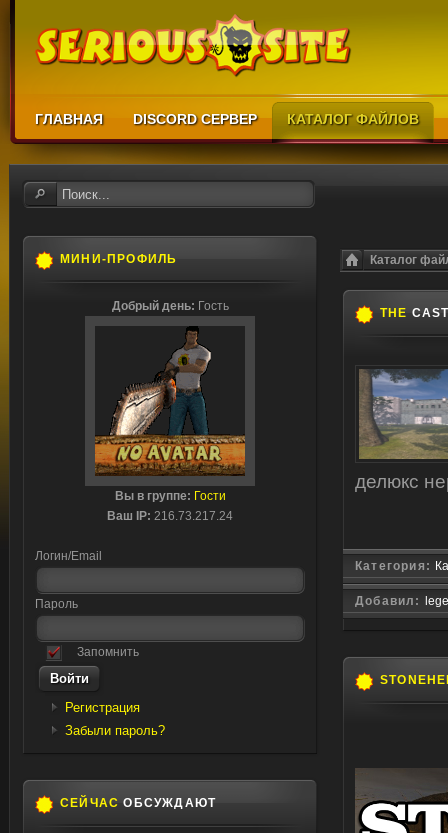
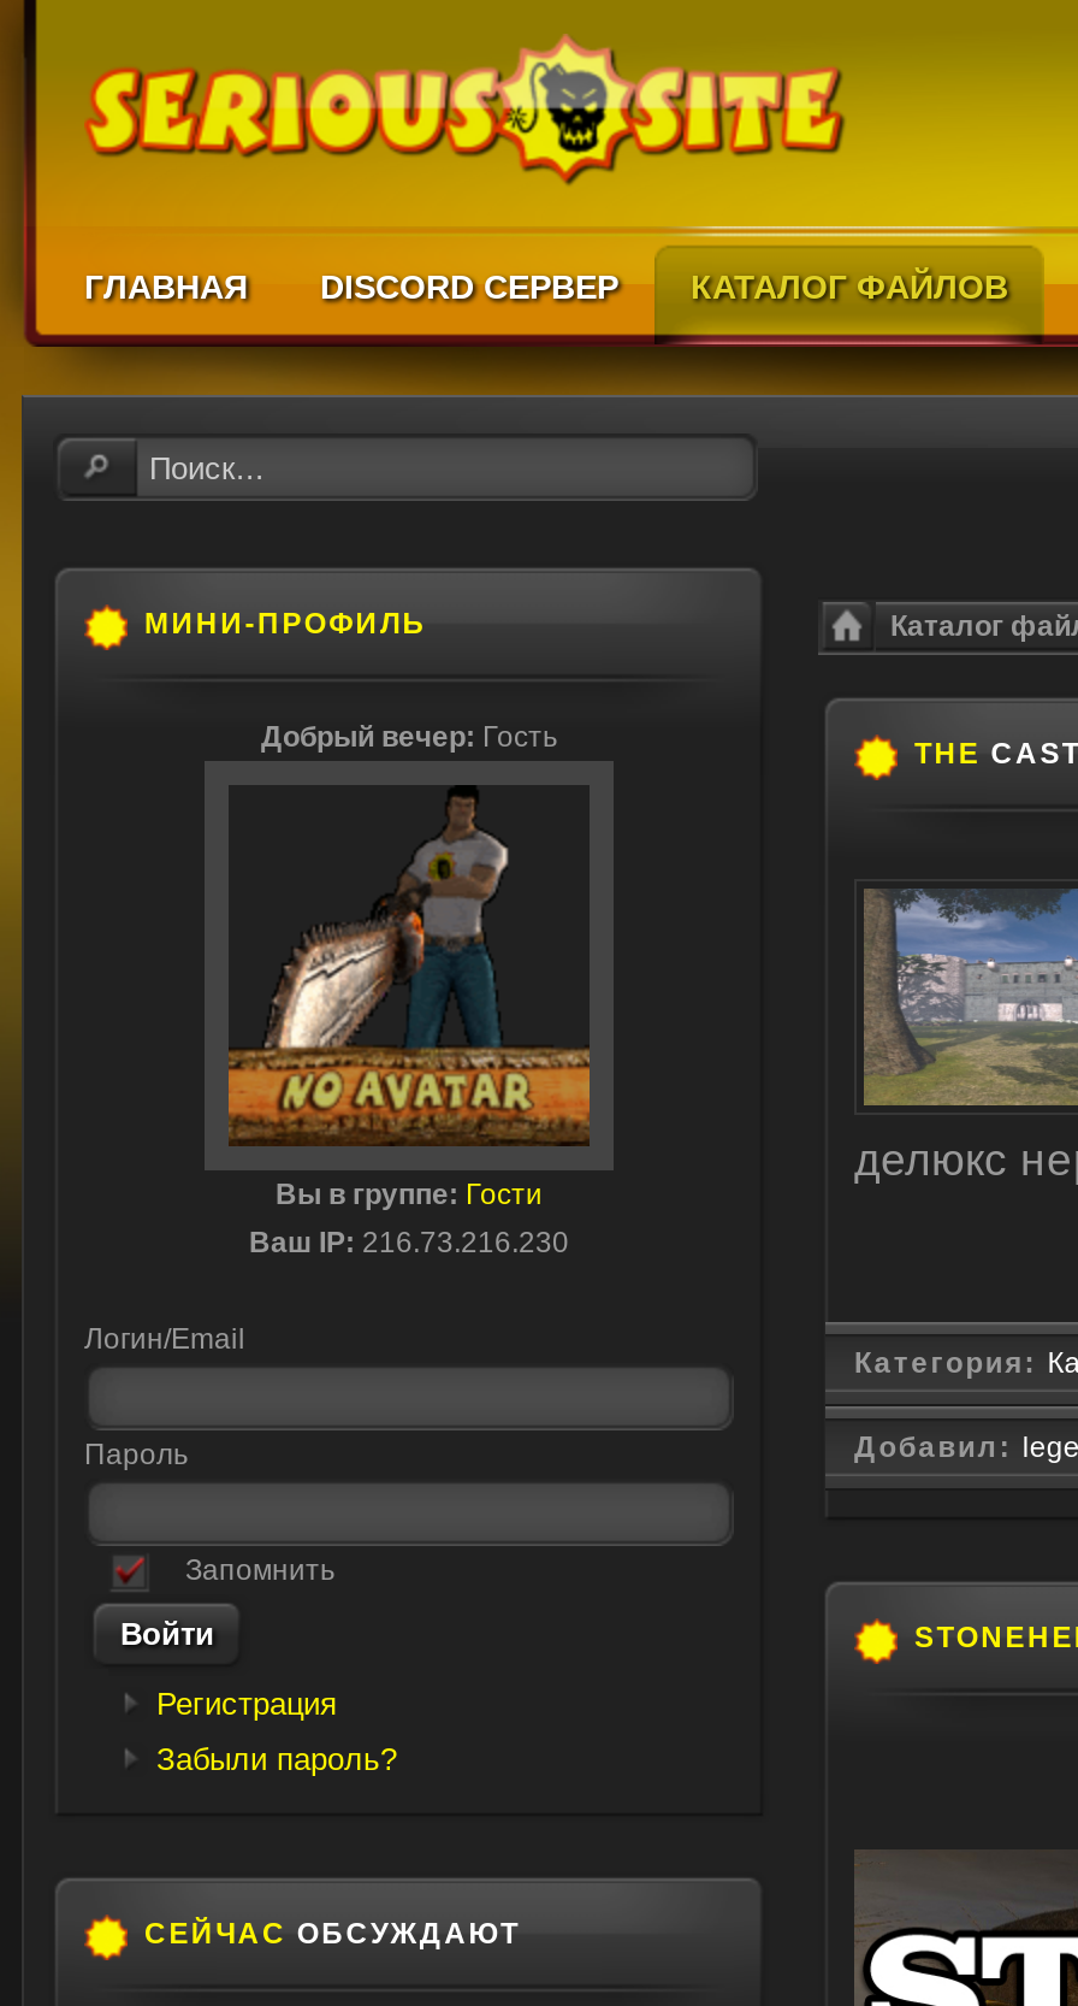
[111,299,228,313] Добрый день: Гость -> [261,720,557,754] Добрый вечер: Гость
[107,509,233,523] Ваш IP: 216.73.217.24 -> [249,1226,569,1259] Ваш IP: 216.73.216.230

